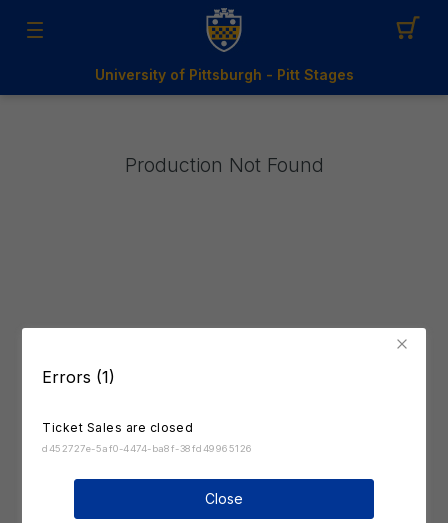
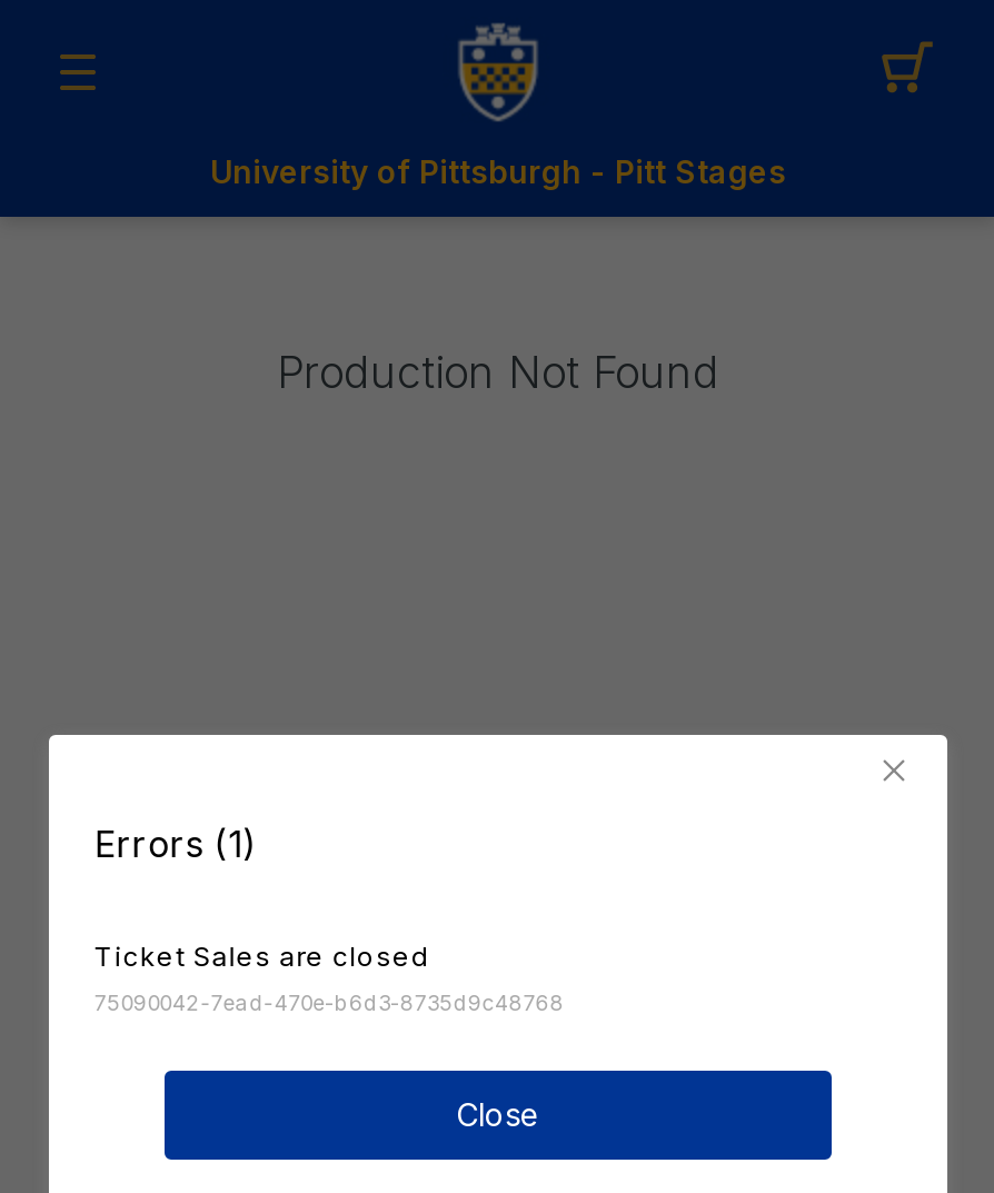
[42,442,253,453] d452727e-5af0-4474-ba8f-38fd49965126 -> [94,990,564,1014] 75090042-7ead-470e-b6d3-8735d9c48768

